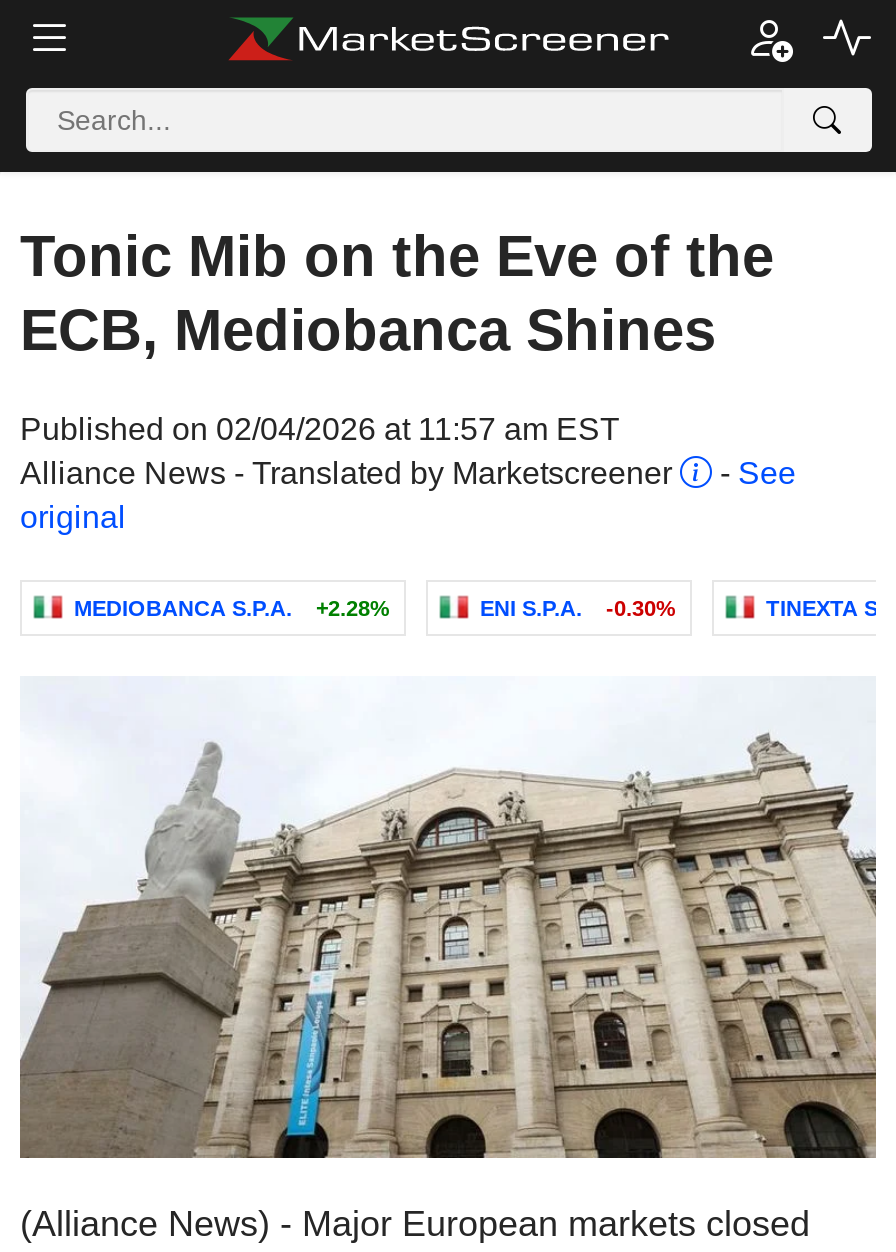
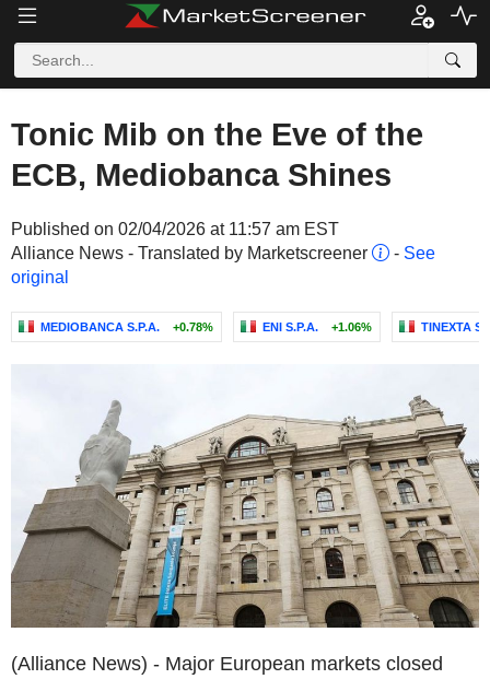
[74,596,390,620] MEDIOBANCA S.P.A. +2.28% -> [40,320,213,333] MEDIOBANCA S.P.A. +0.78%
[480,596,676,620] ENI S.P.A. -0.30% -> [262,320,372,333] ENI S.P.A. +1.06%

